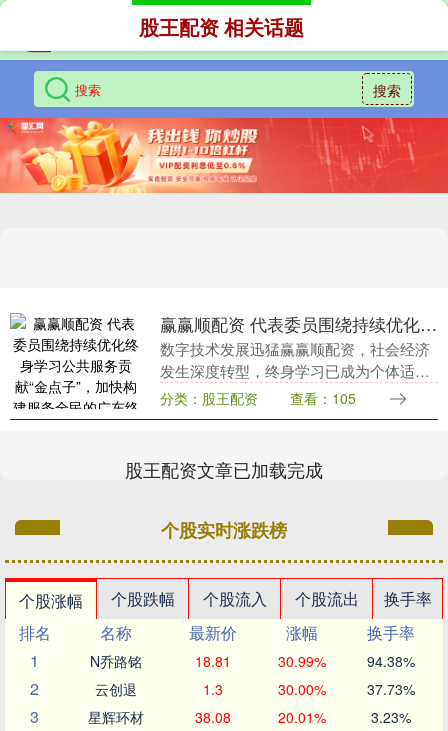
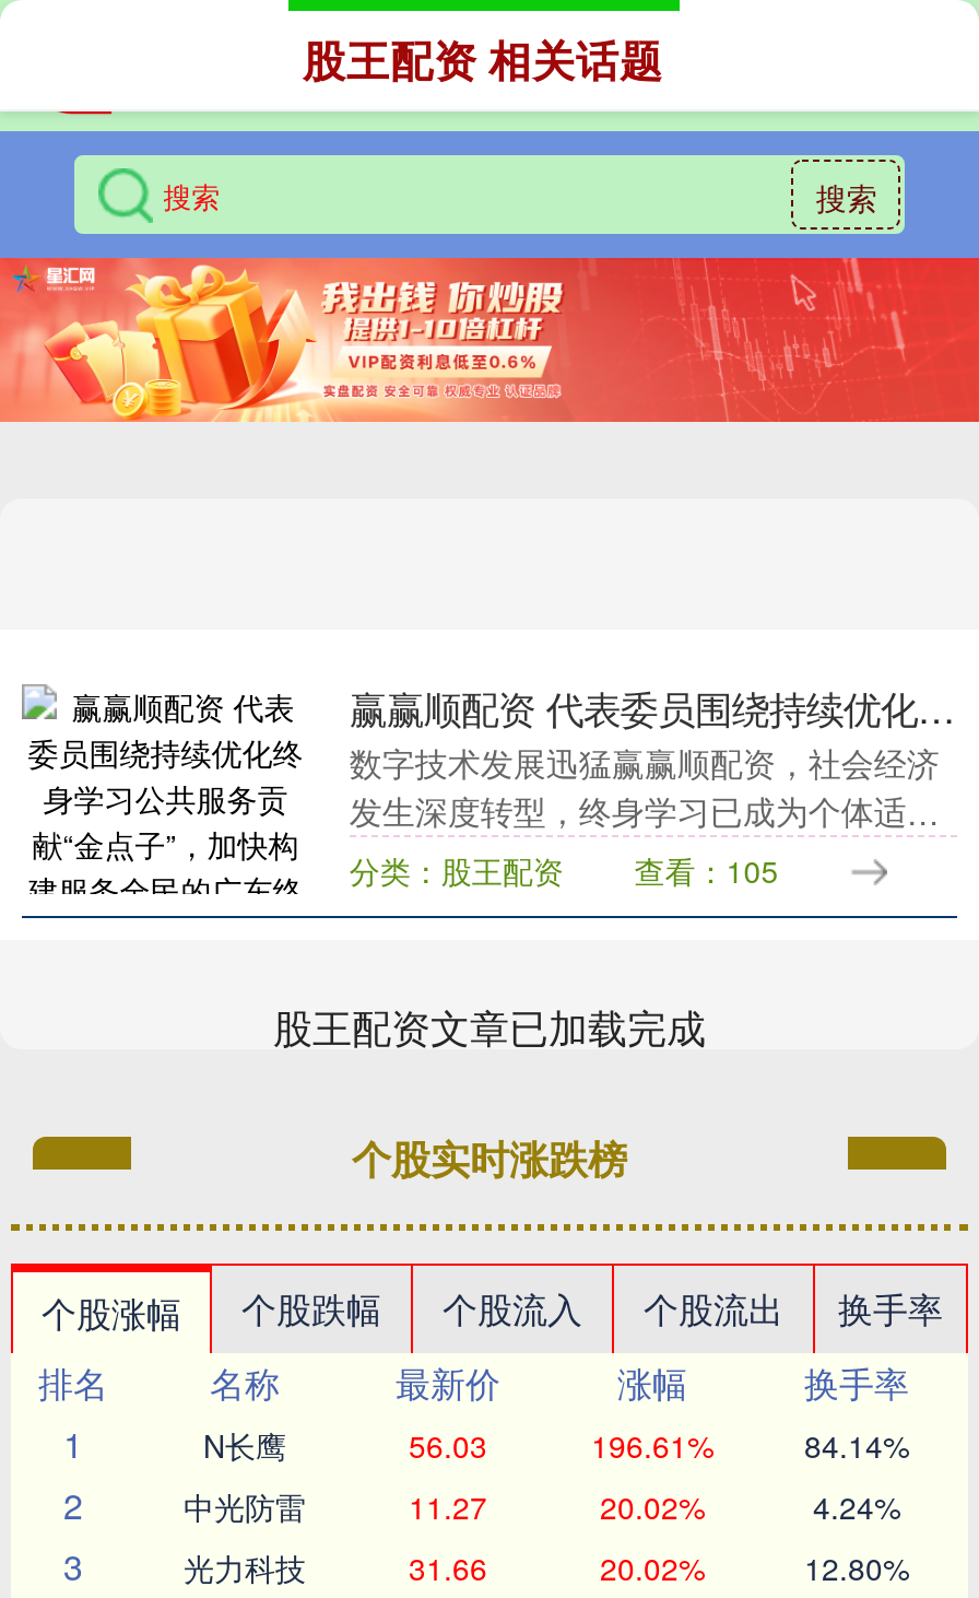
[90,651,414,671] N乔路铭 | 18.81 | 30.99% | 94.38% -> [203,1424,909,1468] N长鹰 | 56.03 | 196.61% | 84.14%
[95,679,414,699] 云创退 | 1.3 | 30.00% | 37.73% -> [184,1485,900,1529] 中光防雷 | 11.27 | 20.02% | 4.24%
[88,707,410,727] 星辉环材 | 38.08 | 20.01% | 3.23% -> [184,1546,909,1590] 光力科技 | 31.66 | 20.02% | 12.80%

